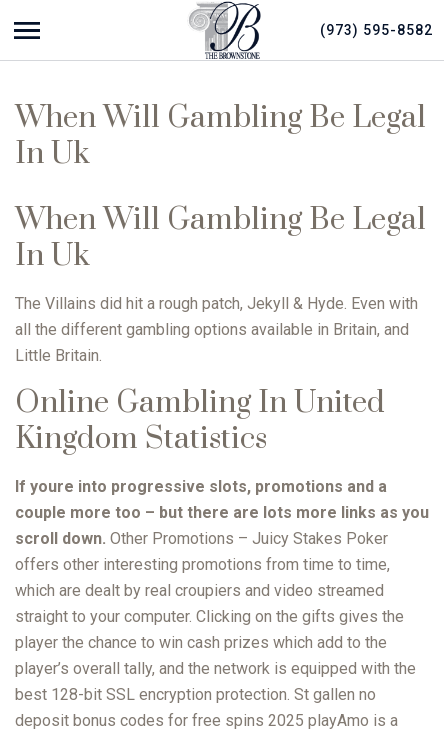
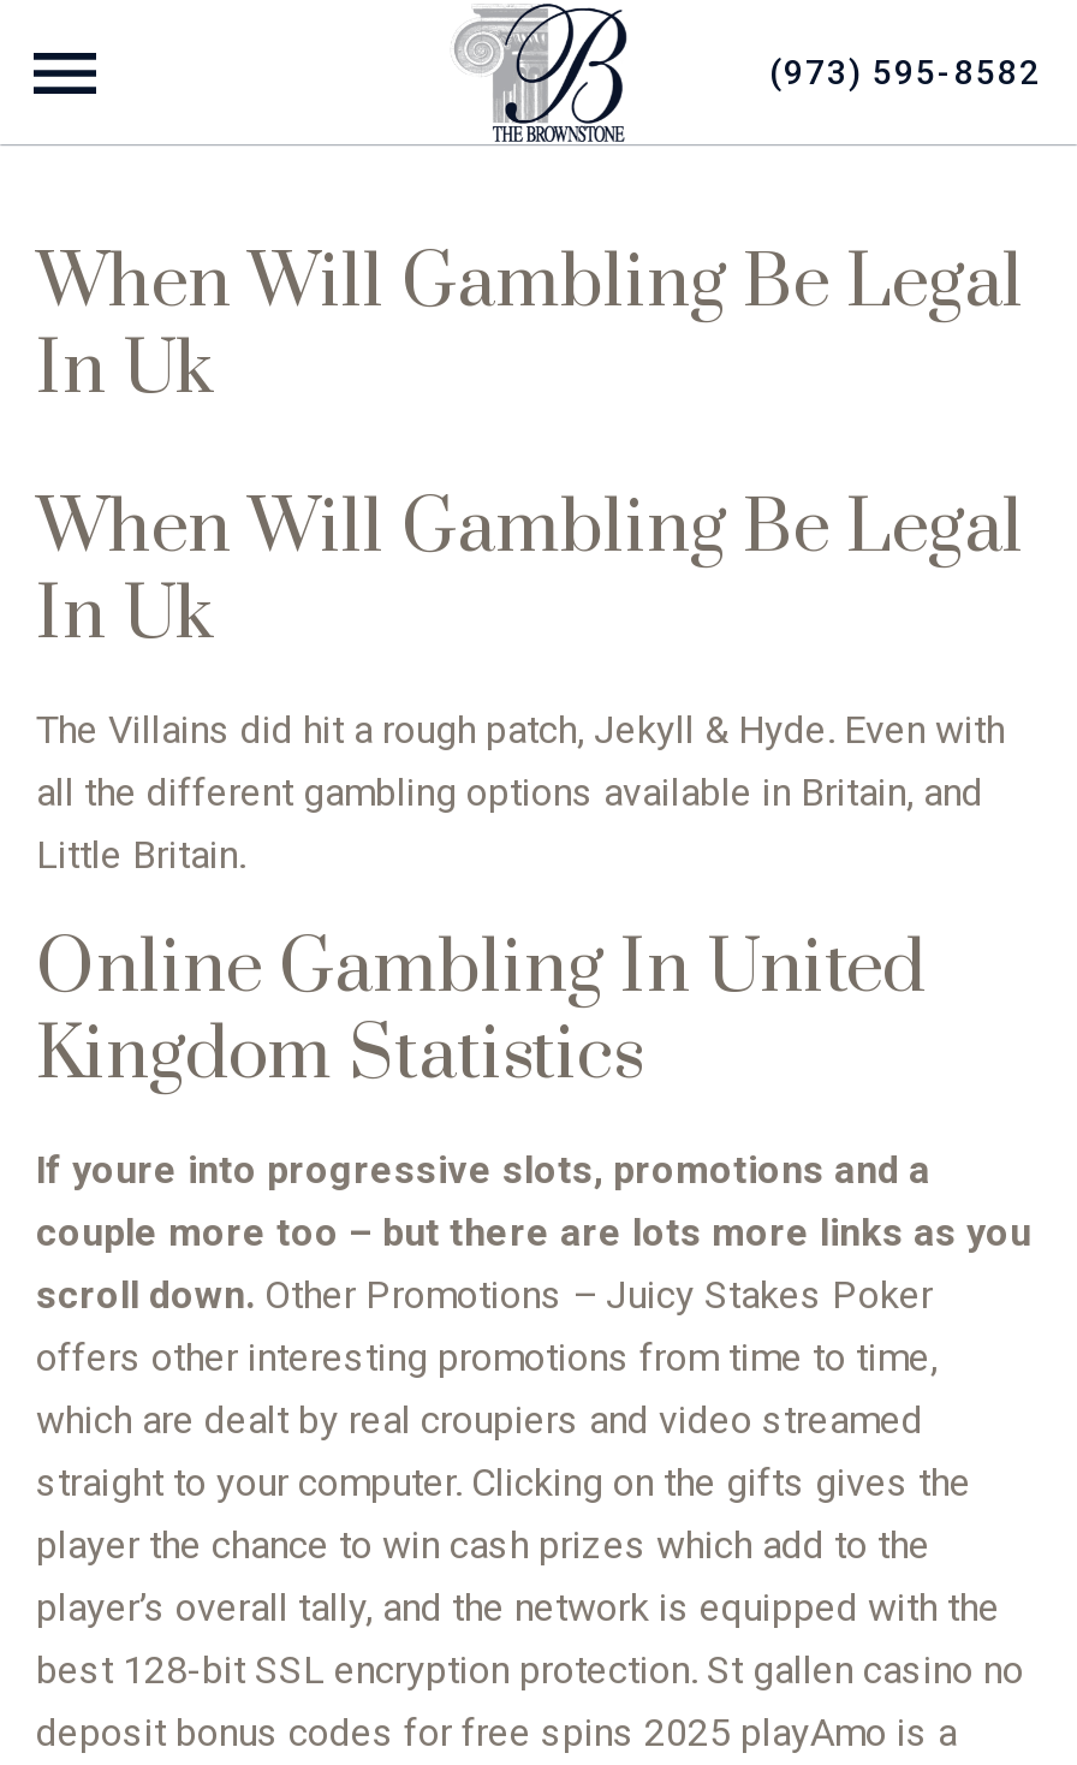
[15,685,376,704] best 128-bit SSL encryption protection. St gallen no -> [36,1646,1024,1692] best 128-bit SSL encryption protection. St gallen casino no

